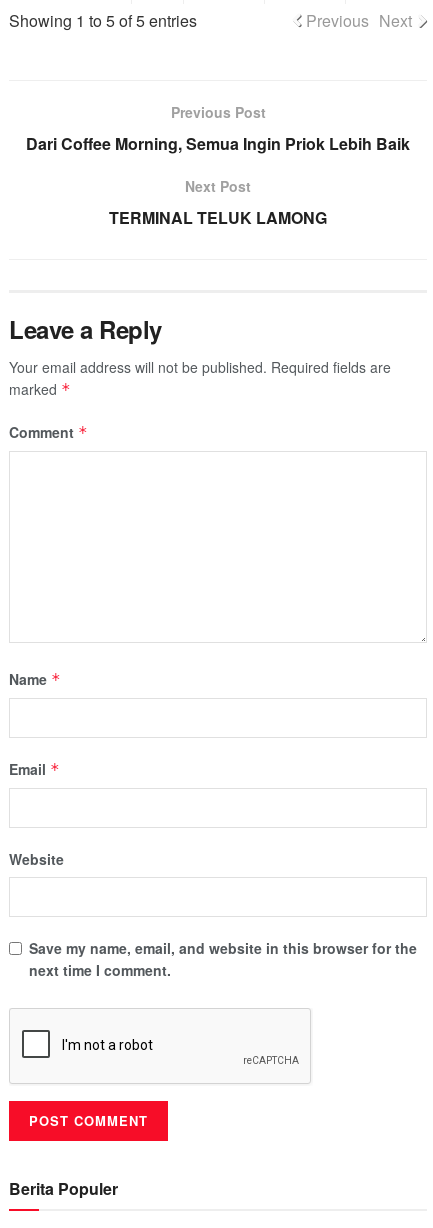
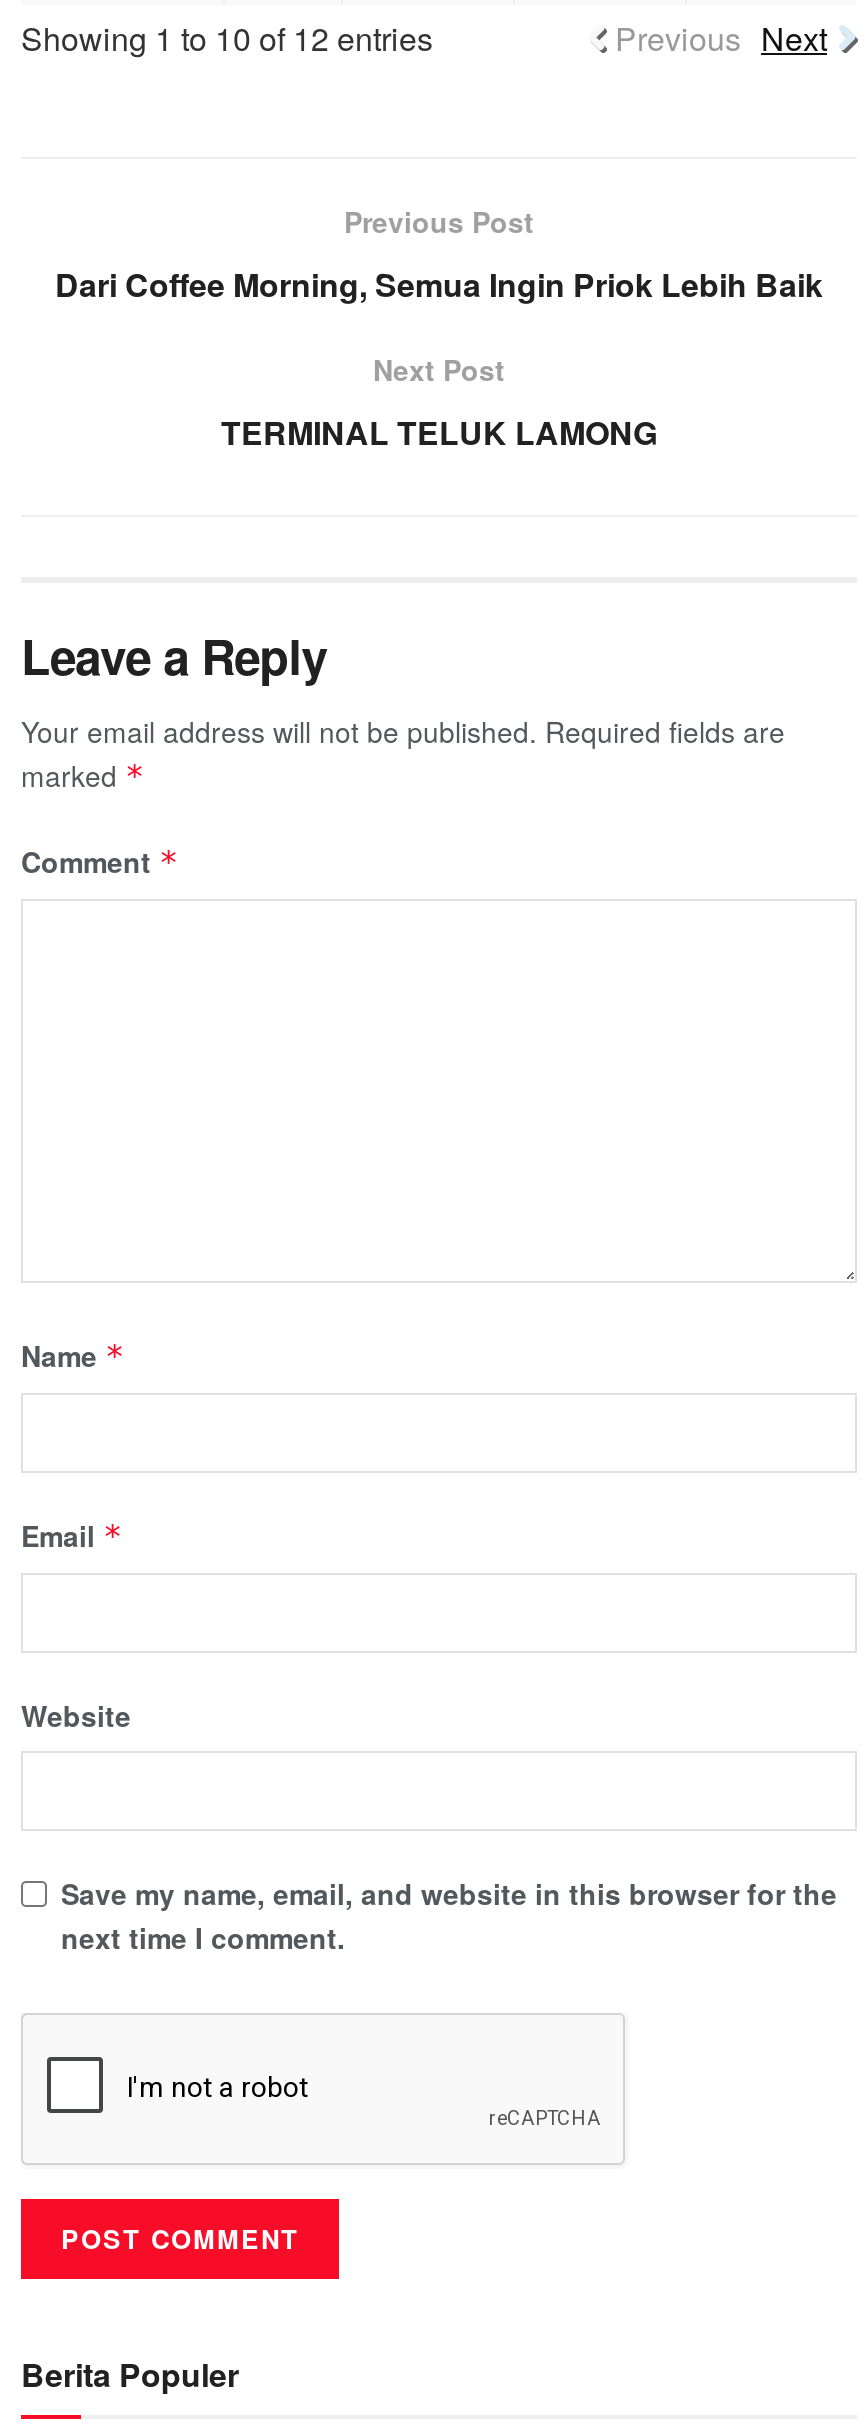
[9,9,197,32] Showing 1 to 5 of 5 entries -> [21,15,433,61] Showing 1 to 10 of 12 entries

